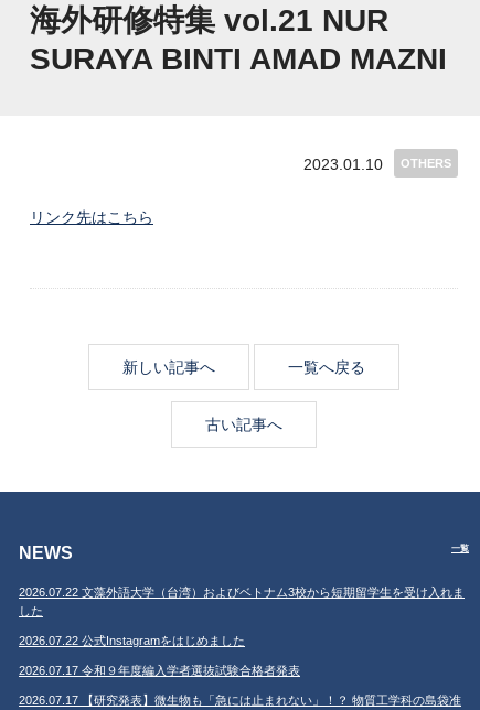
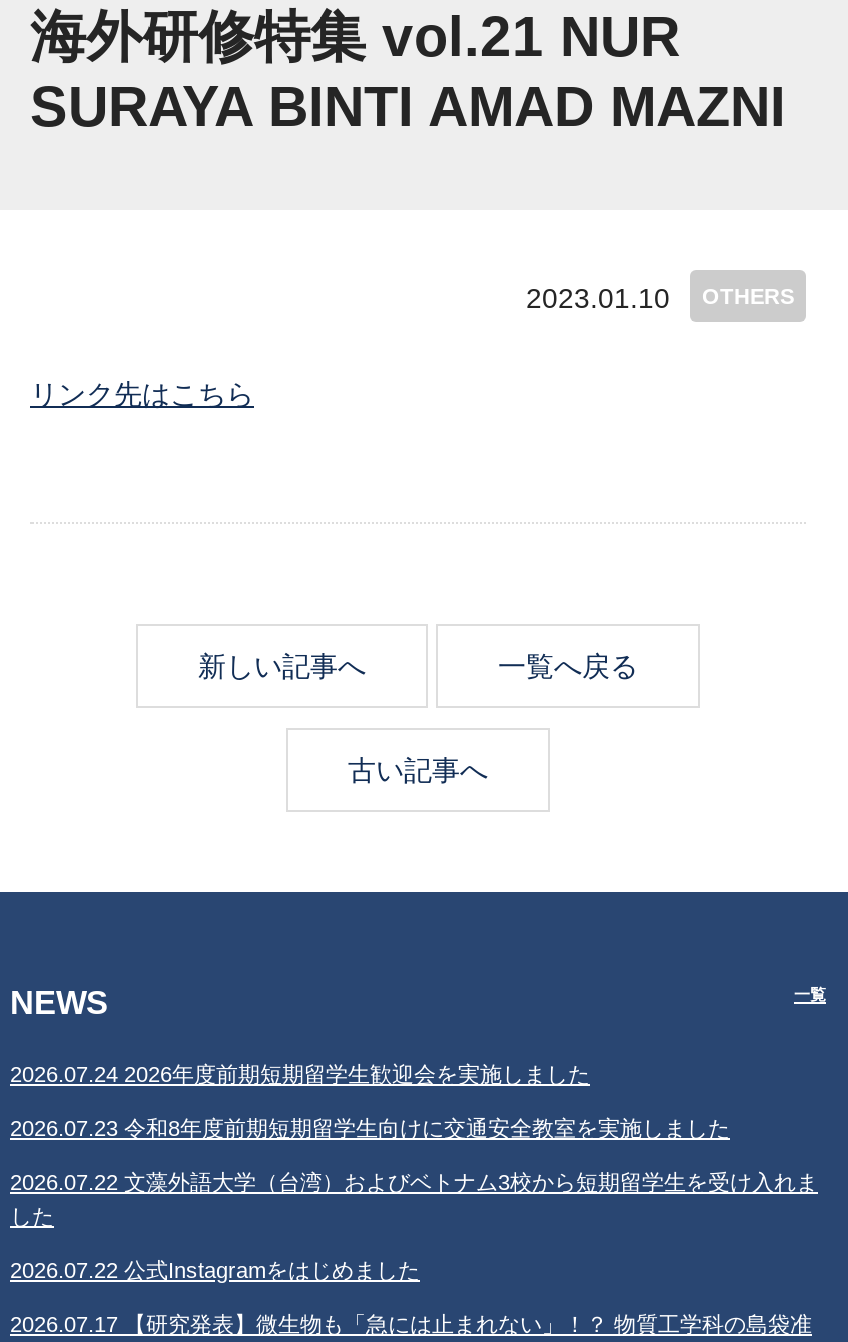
none -> [10,1062,730,1140] 2026.07.24 2026年度前期短期留学生歓迎会を実施しました | 2026.07.23 令和8年度前期短期留学生向けに交通安全教室を実施しました
moved [19,585,465,647] -> [10,1170,818,1282]: 2026.07.22 文藻外語大学（台湾）およびベトナム3校から短期留学生を受け入れま | した | 2026.07.22 公式Instagramをはじめました
[19,663,300,677] 2026.07.17 令和９年度編入学者選抜試験合格者発表 -> none

